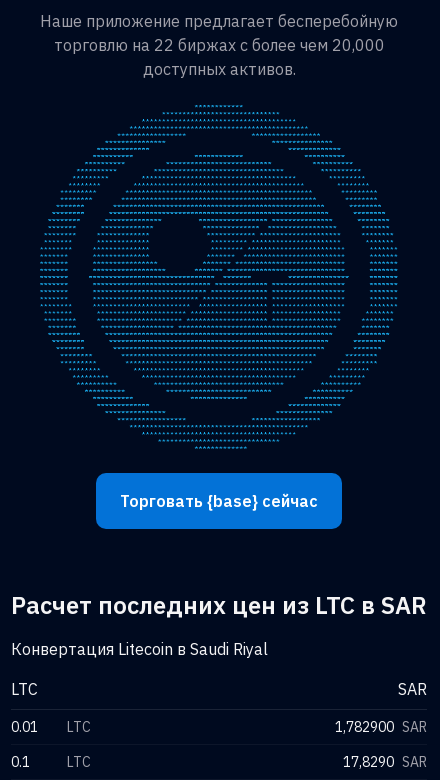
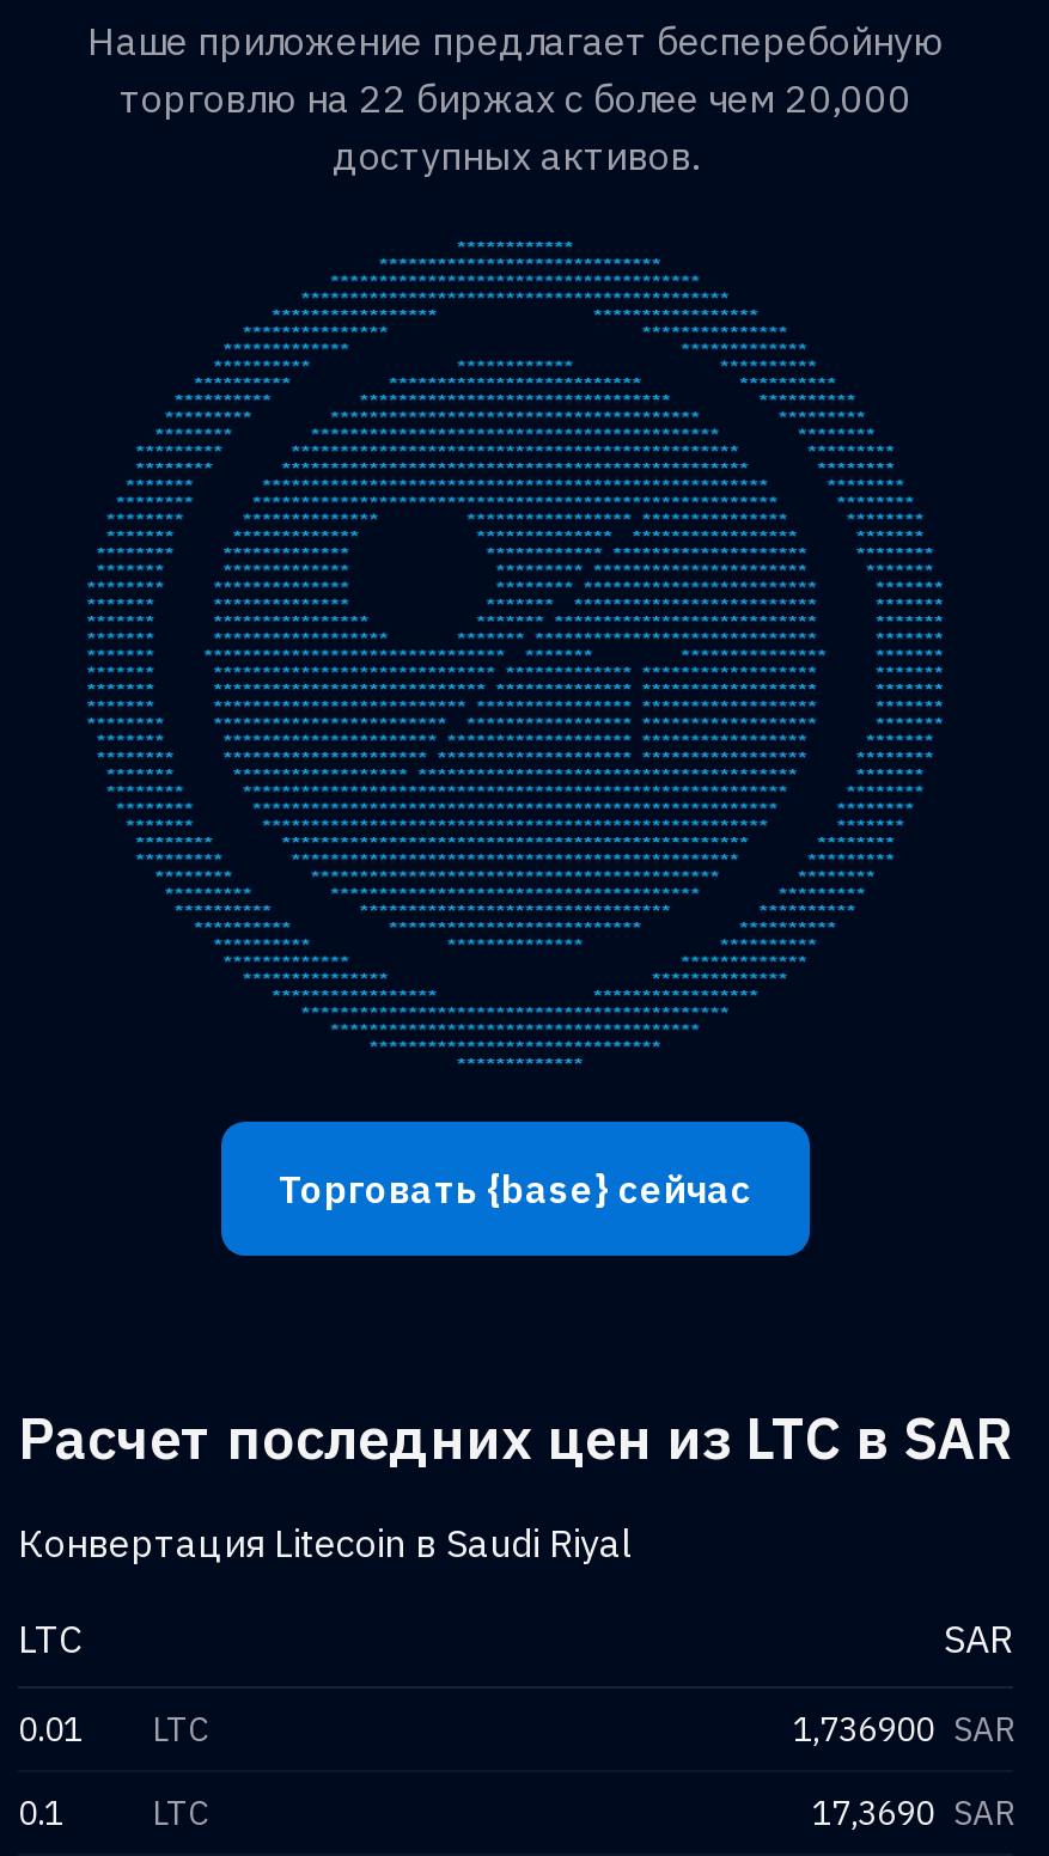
[335,718,427,736] 1,782900 SAR -> [793,1708,1013,1751] 1,736900 SAR
[343,753,427,771] 17,8290 SAR -> [812,1792,1013,1835] 17,3690 SAR

